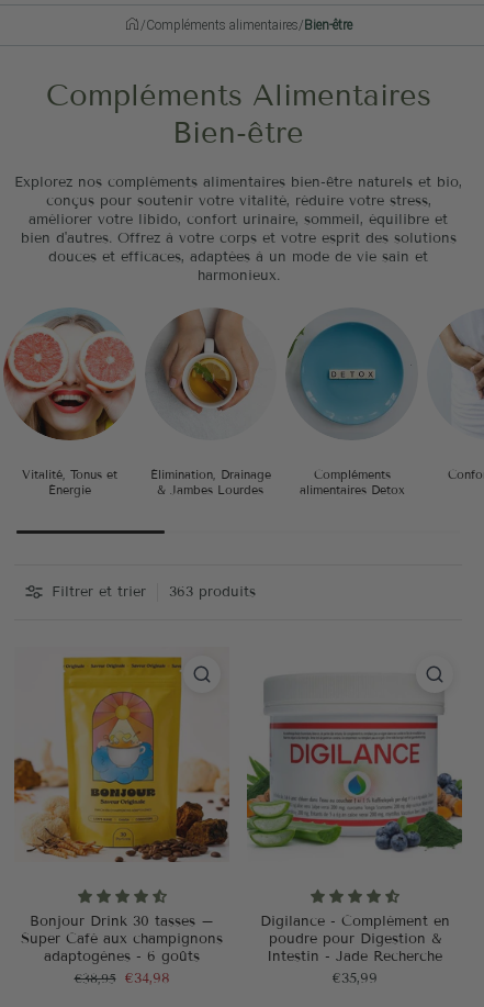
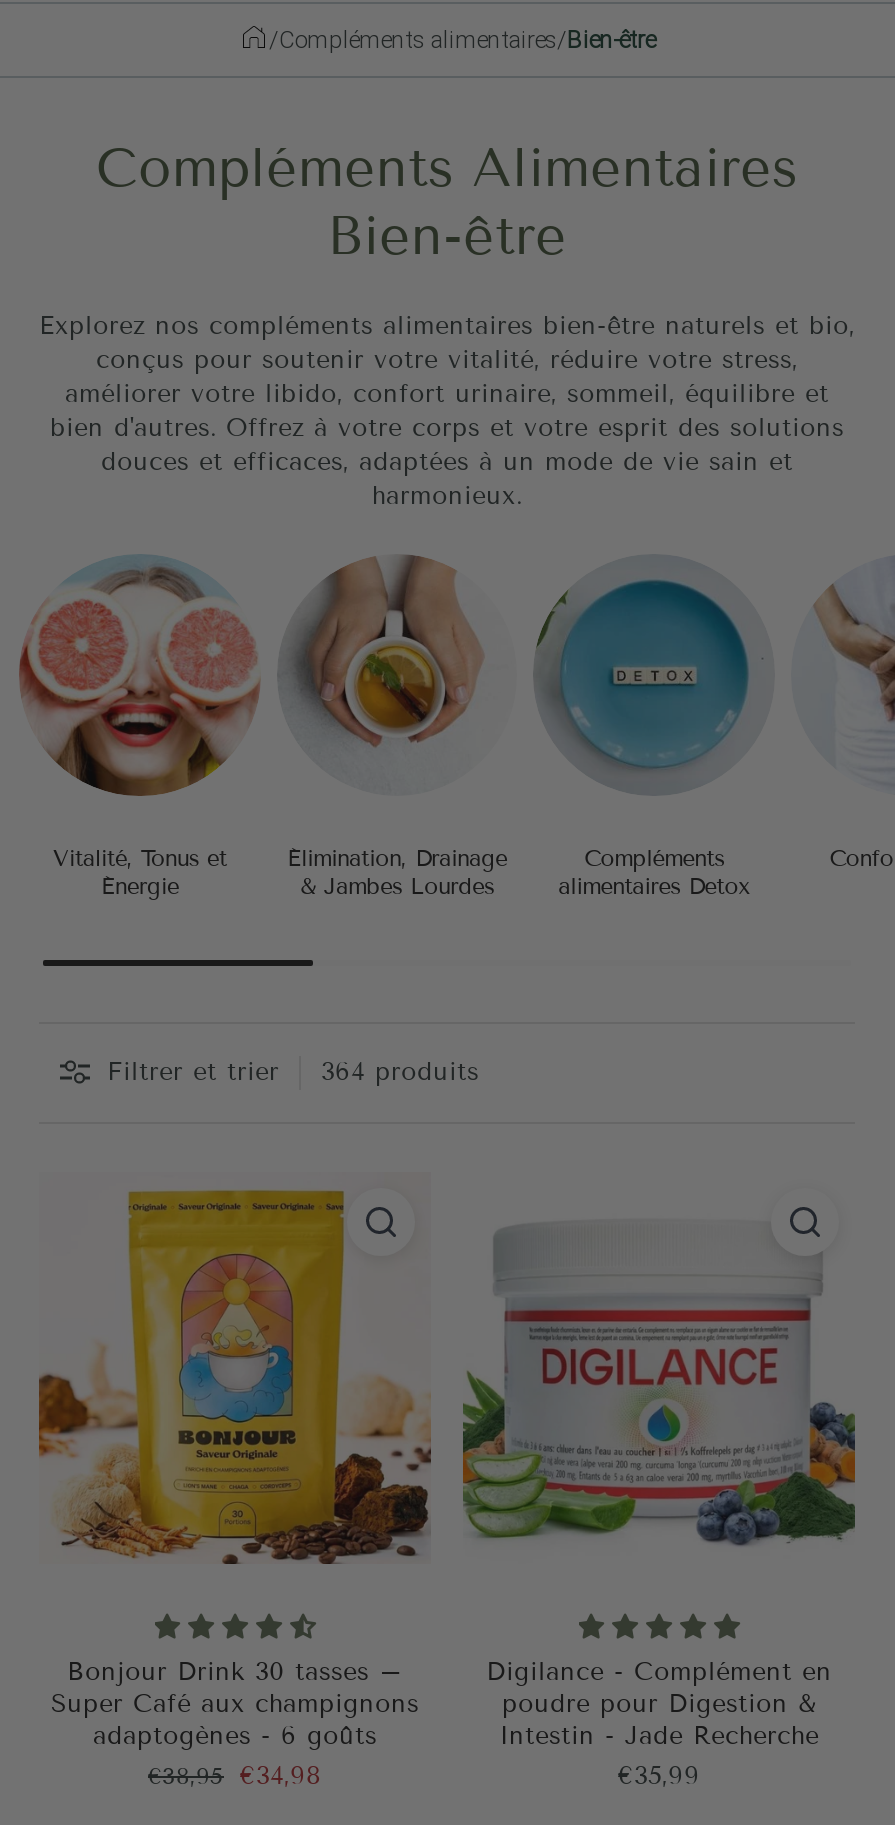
[52,583,256,600] Filtrer et trier 363 produits -> [107,1055,479,1087] Filtrer et trier 364 produits

